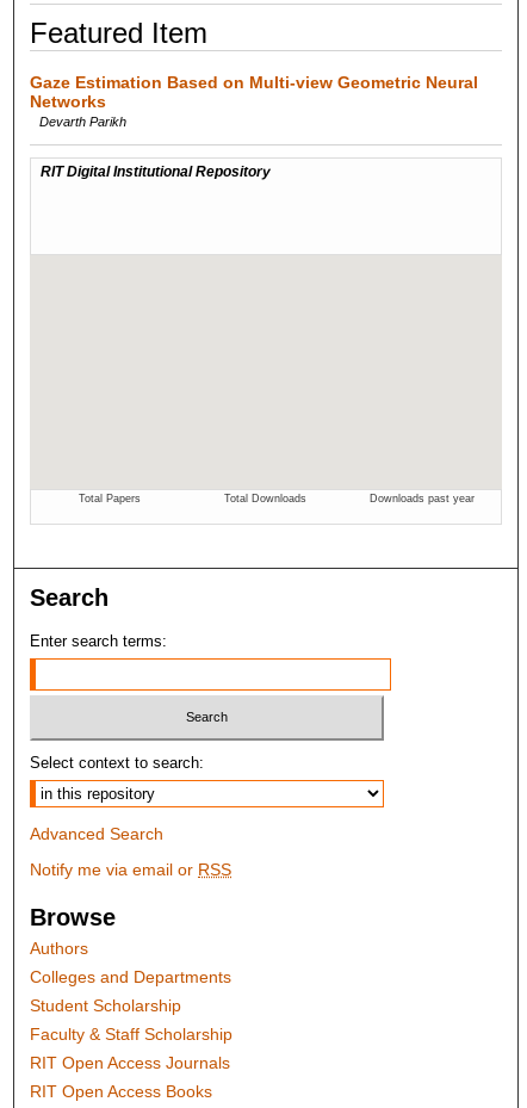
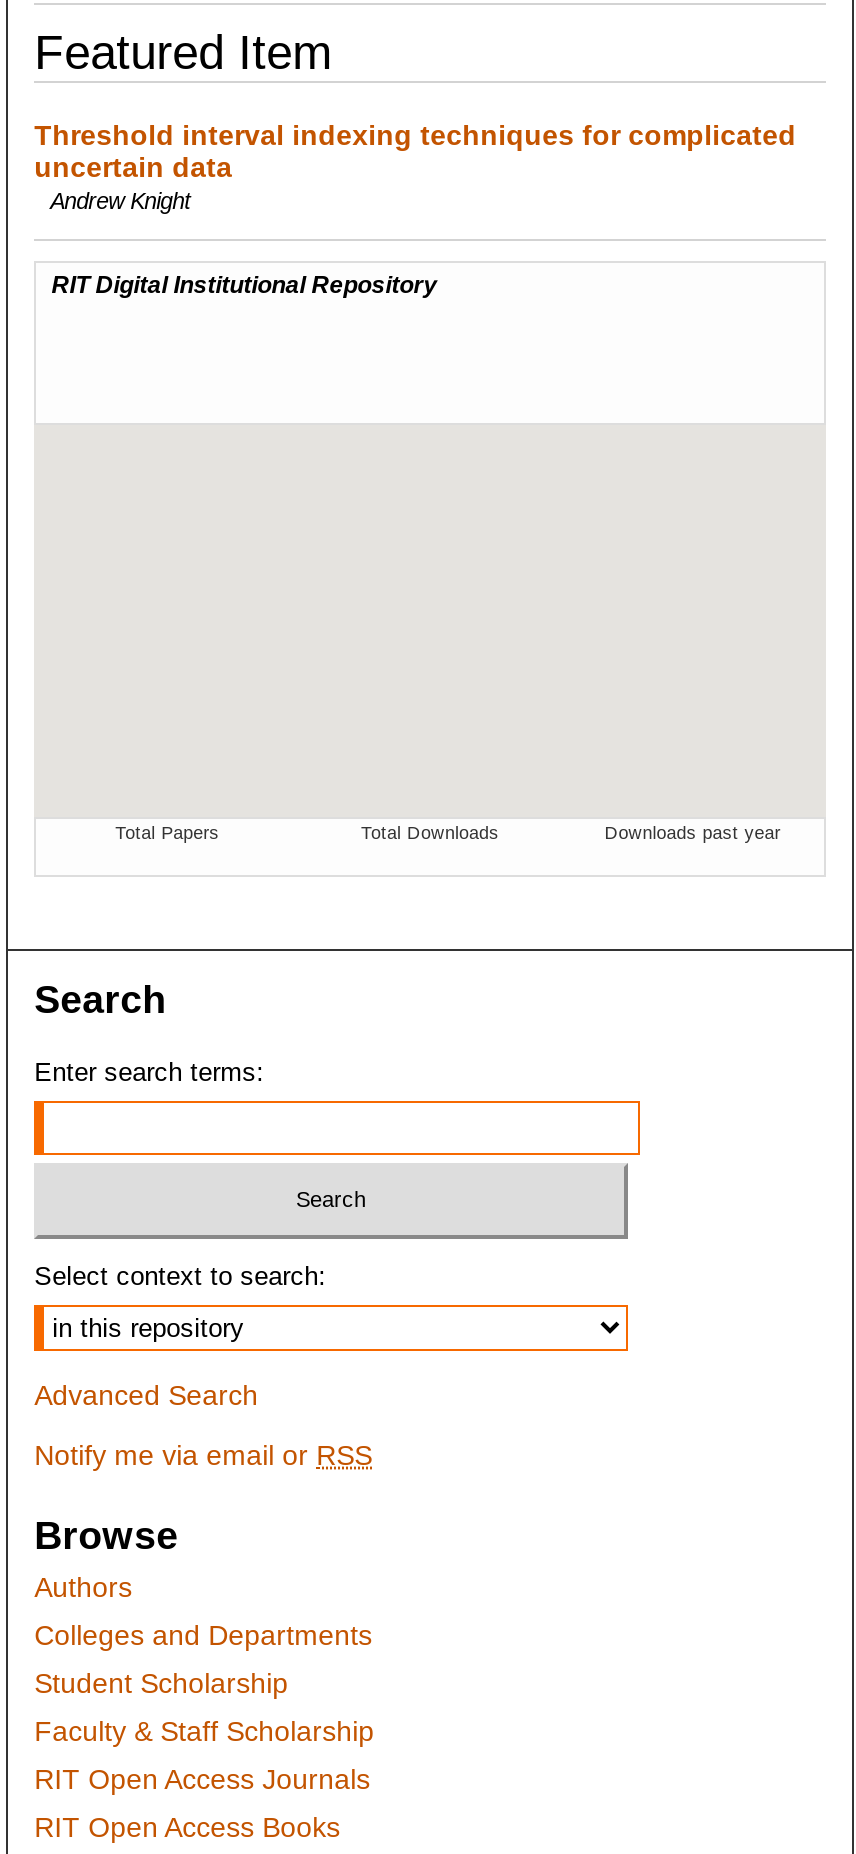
[30,73,478,129] Gaze Estimation Based on Multi-view Geometric Neural | Networks | Devarth Parikh -> [34,119,796,213] Threshold interval indexing techniques for complicated | uncertain data | Andrew Knight

